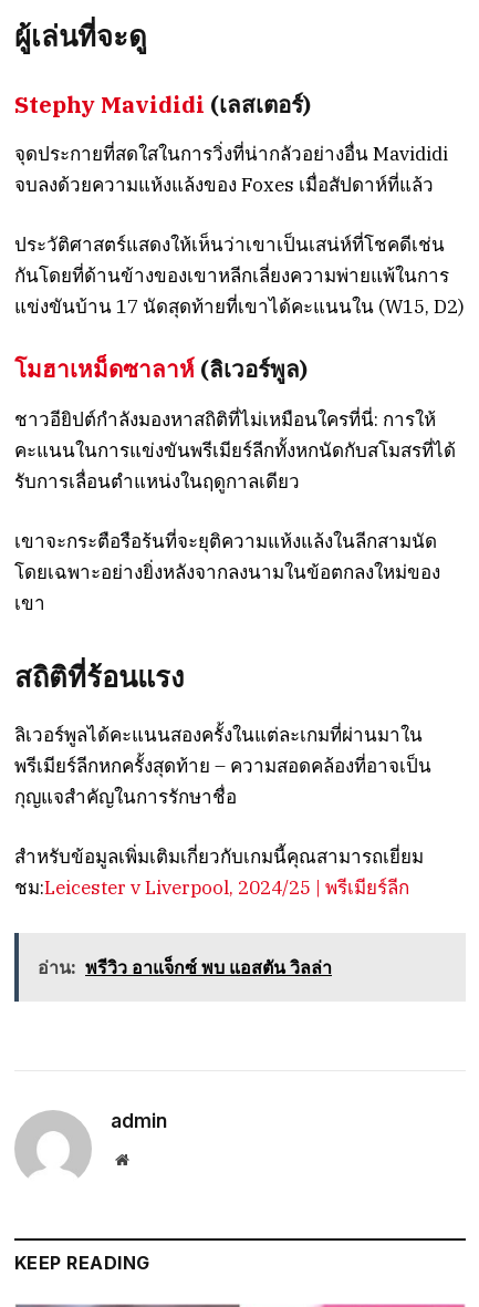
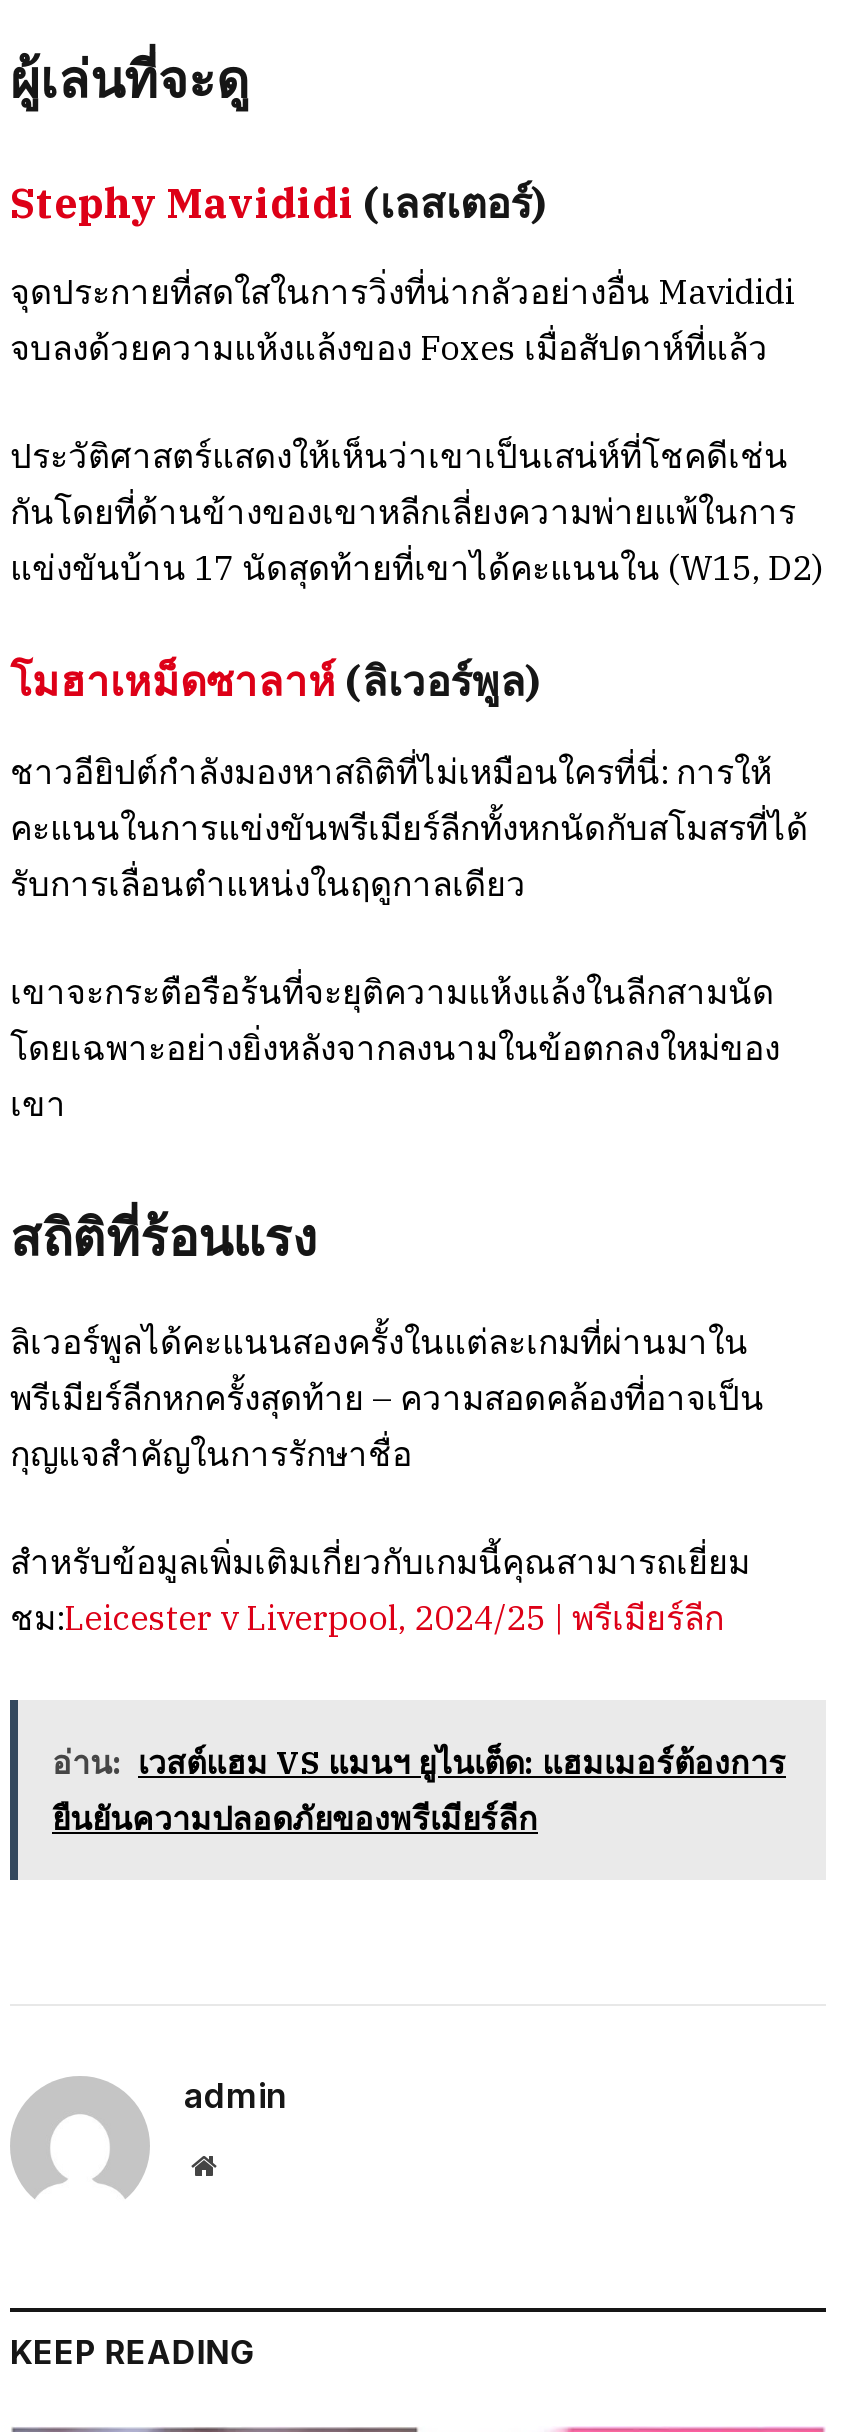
[38,956,332,978] อ่าน: พรีวิว อาแจ็กซ์ พบ แอสตัน วิลล่า -> [52,1741,786,1837] อ่าน: เวสต์แฮม VS แมนฯ ยูไนเต็ด: แฮมเมอร์ต้องการ | ยืนยันความปลอดภัยของพรีเมียร์ลีก

